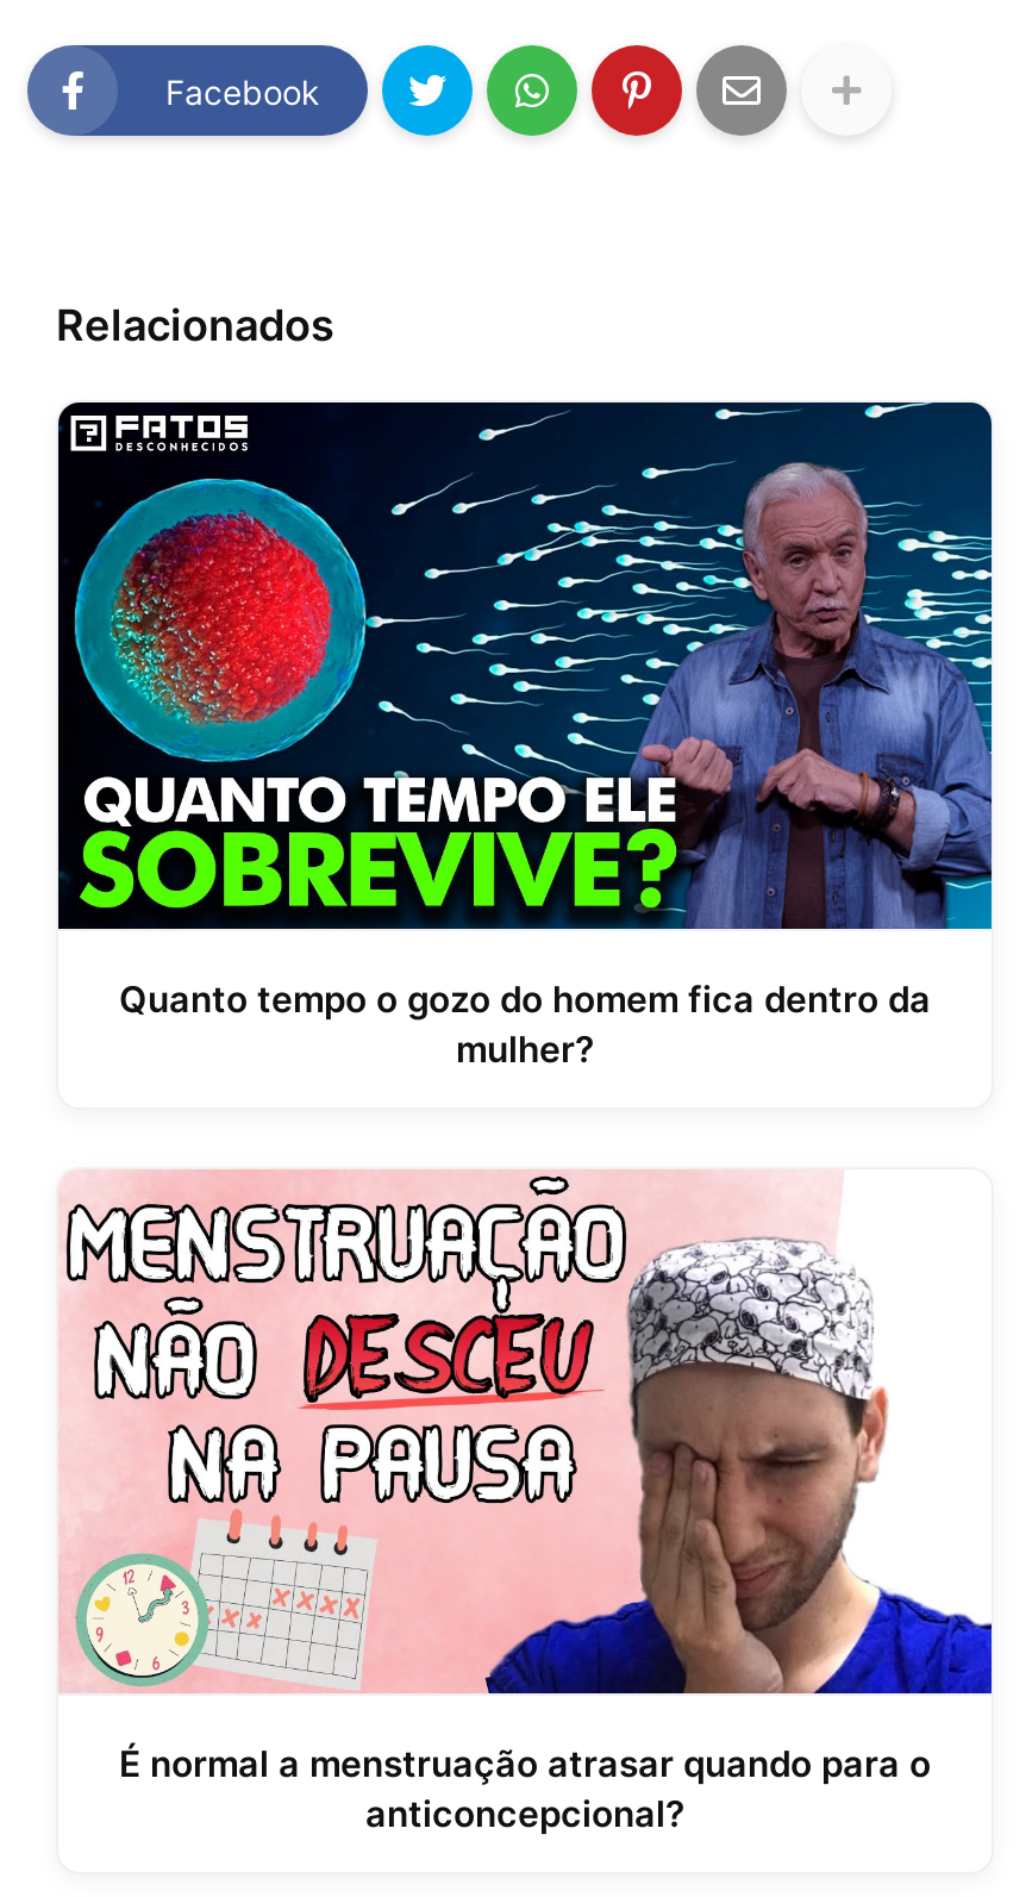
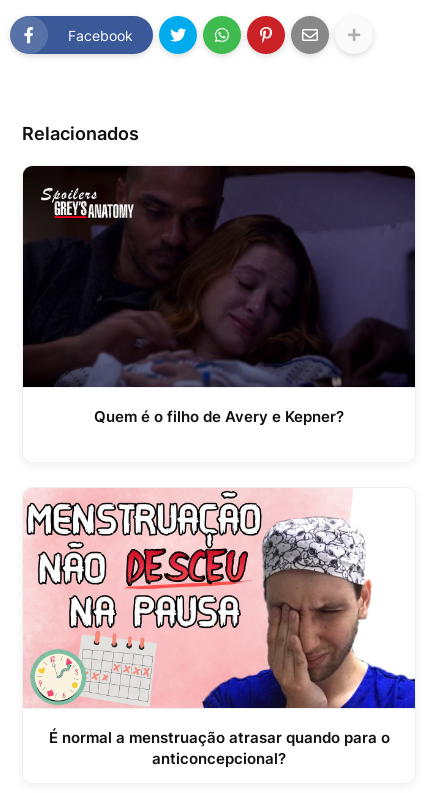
[58,400,994,1071] [image] | Quanto tempo o gozo do homem fica dentro da | mulher? -> [23,165,416,426] [image] | Quem é o filho de Avery e Kepner?

